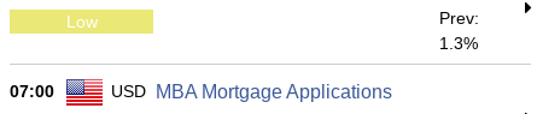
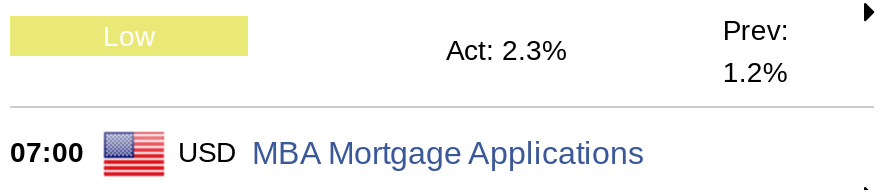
none -> [446,34,566,66] Act: 2.3%
[440,34,478,53] 1.3% -> [723,56,787,88] 1.2%

